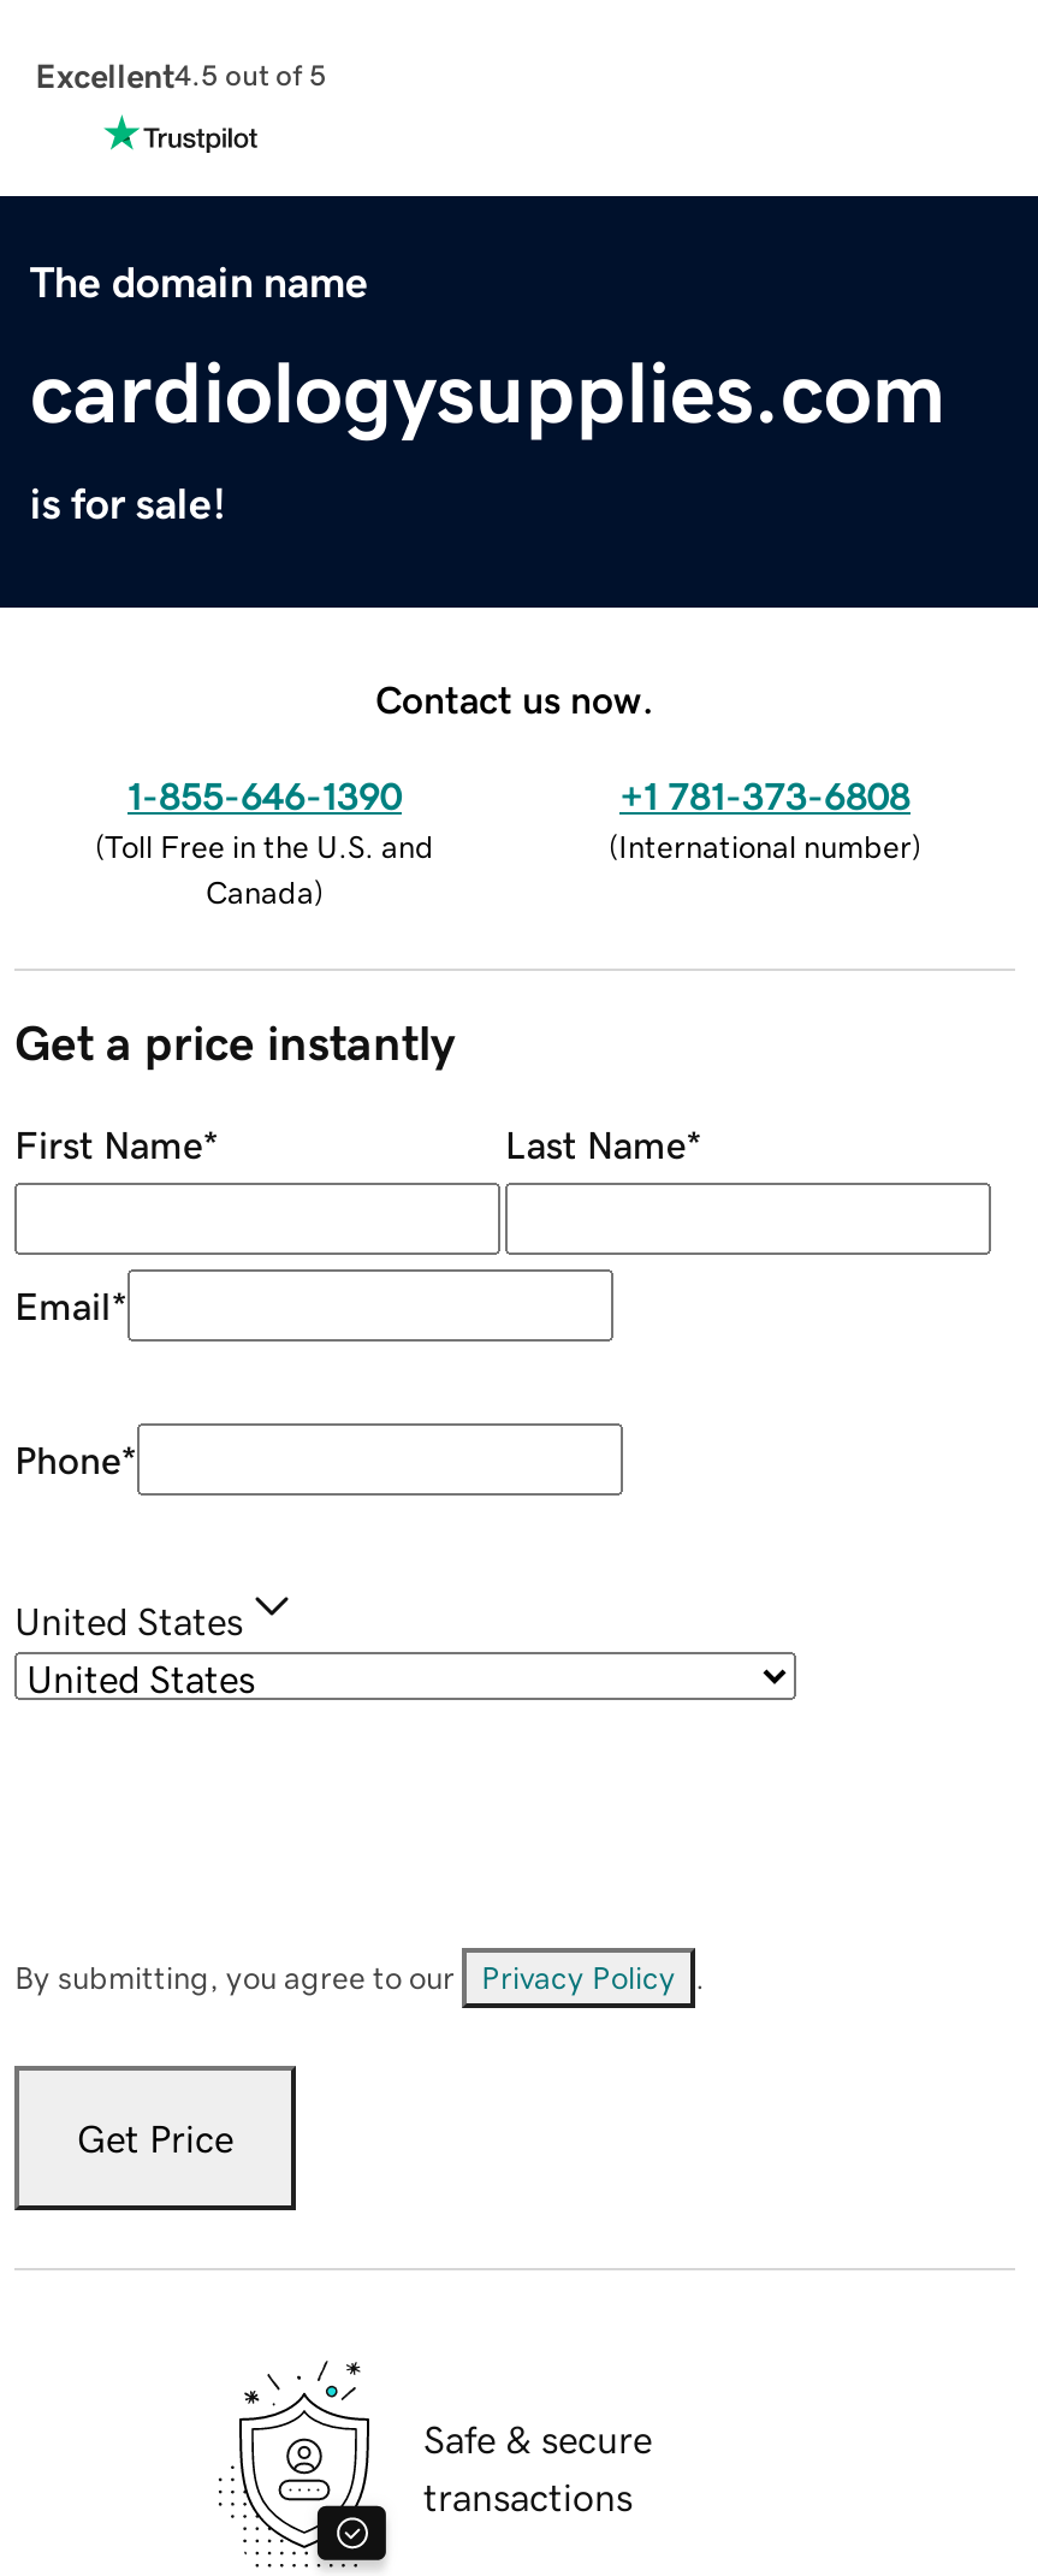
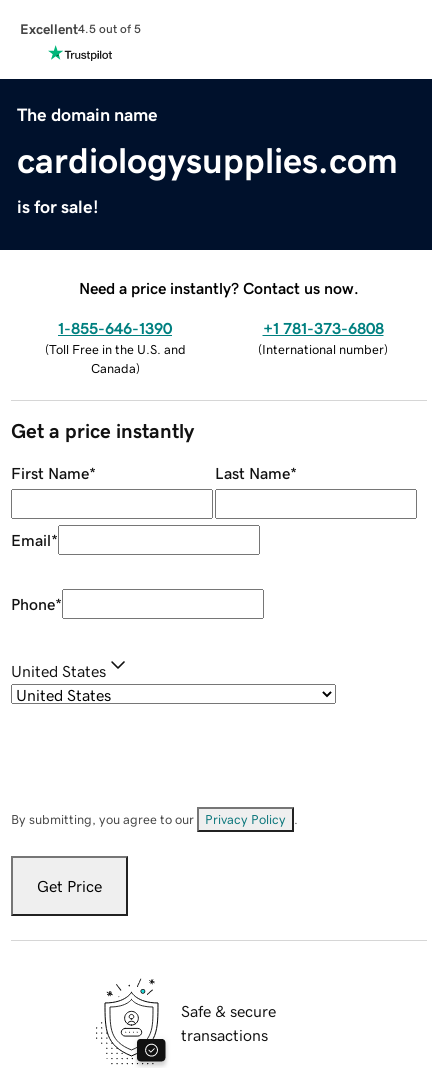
[375,679,654,717] Contact us now. -> [79,280,359,296] Need a price instantly? Contact us now.

